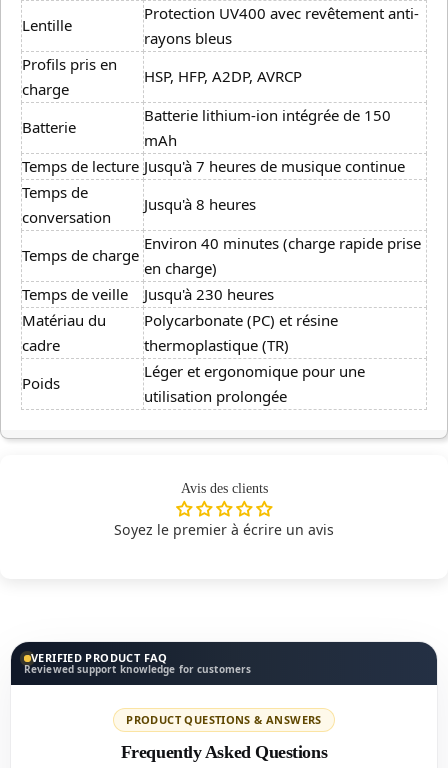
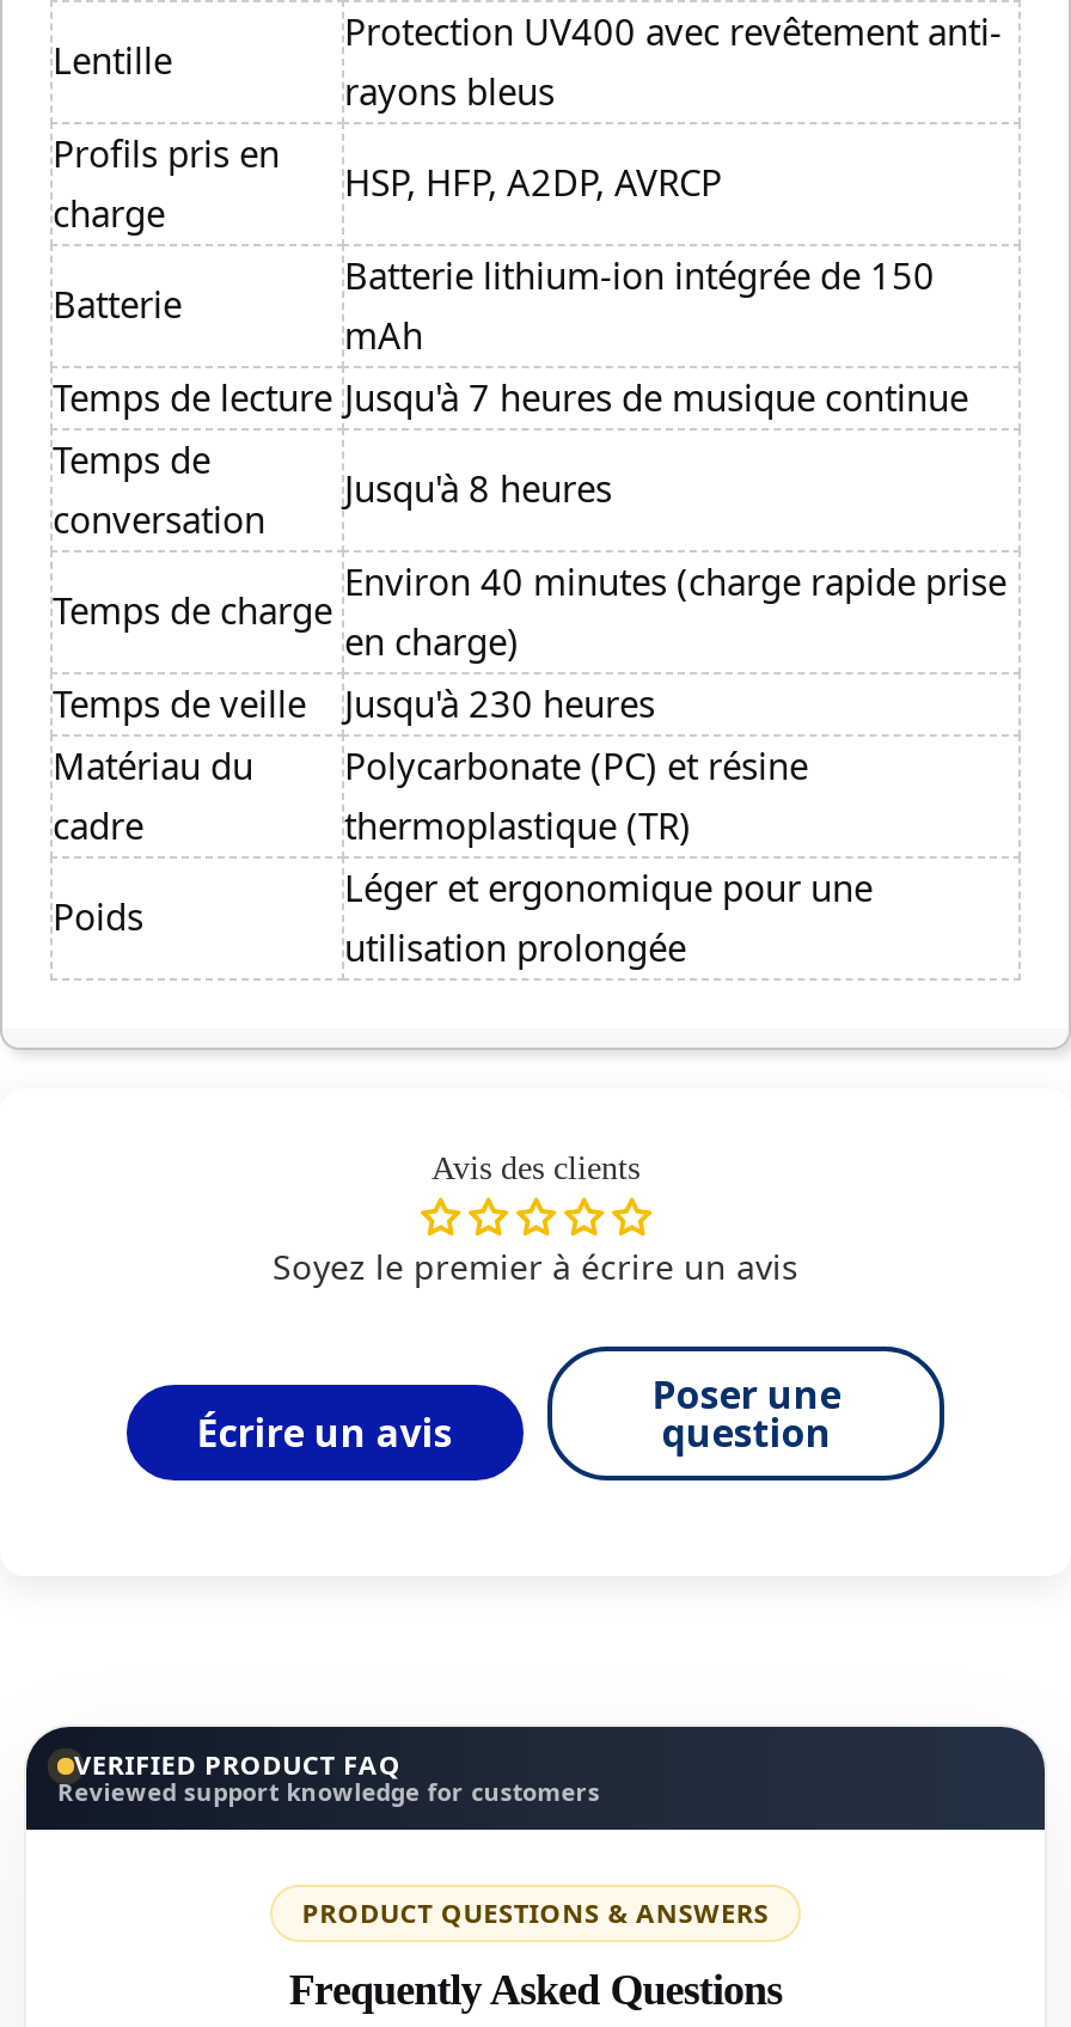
none -> [197,1407,453,1460] Écrire un avis
none -> [652,1369,841,1460] Poser une | question

